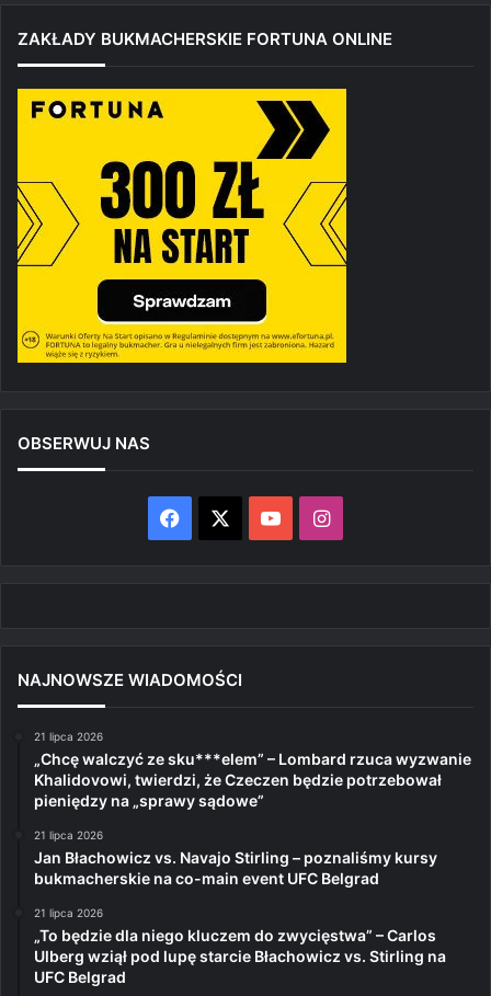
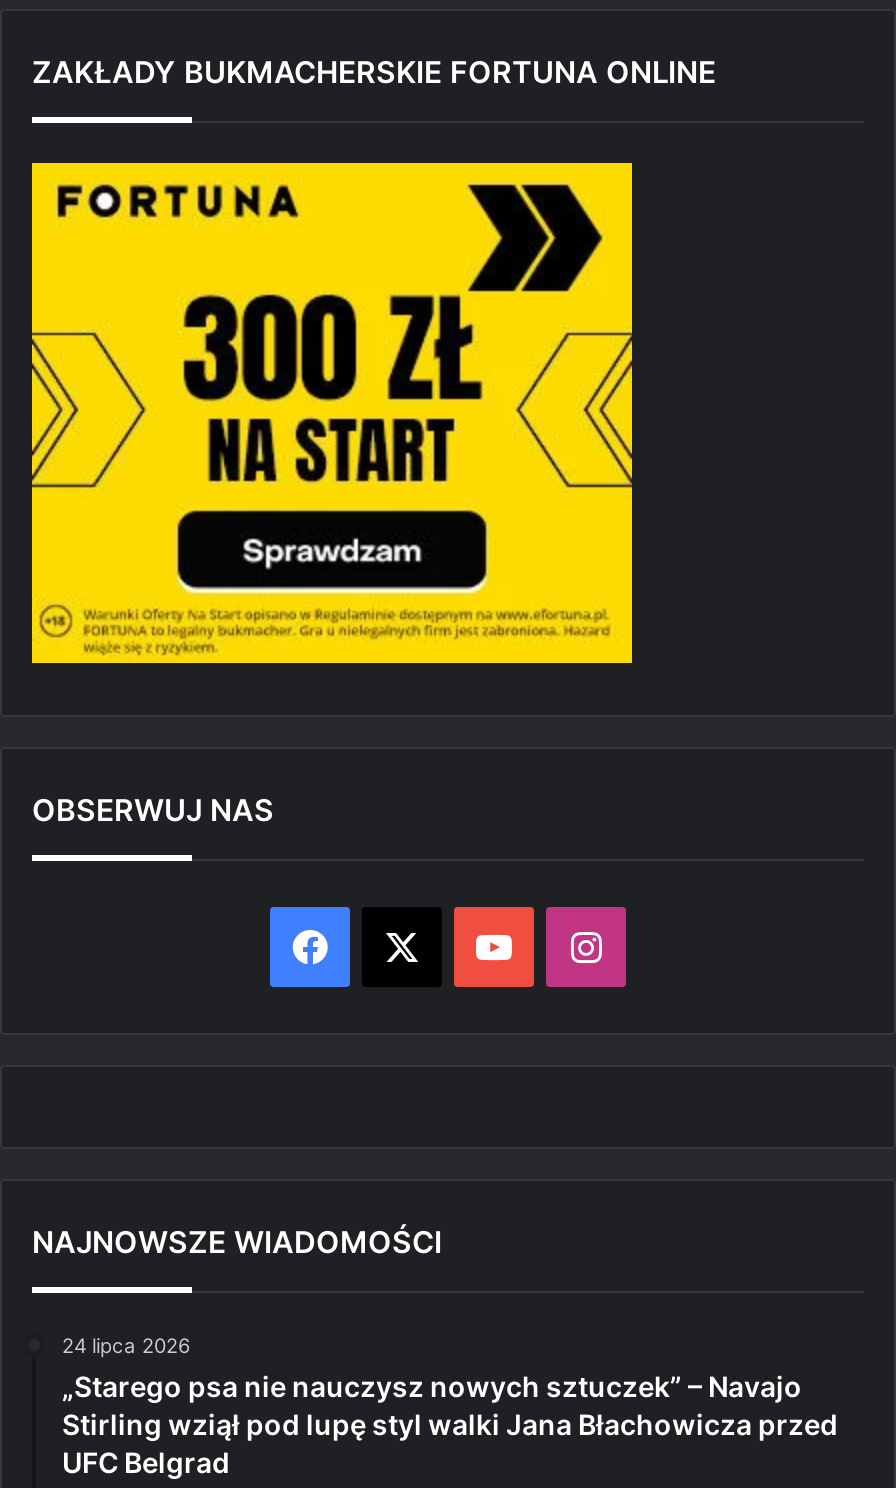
[34,729,471,965] 21 lipca 2026 | „Chcę walczyć ze sku***elem” – Lombard rzuca wyzwanie | Khalidovowi, twierdzi, że Czeczen będzie potrzebował | pieniędzy na „sprawy sądowe” | 21 lipca 2026 | Jan Błachowicz vs. Navajo Stirling – poznaliśmy kursy | bukmacherskie na co-main event UFC Belgrad | 21 lipca 2026 | „To będzie dla niego kluczem do zwycięstwa” – Carlos | Ulberg wziął pod lupę starcie Błachowicz vs. Stirling na -> [62,1332,838,1440] 24 lipca 2026 | „Starego psa nie nauczysz nowych sztuczek” – Navajo | Stirling wziął pod lupę styl walki Jana Błachowicza przed

